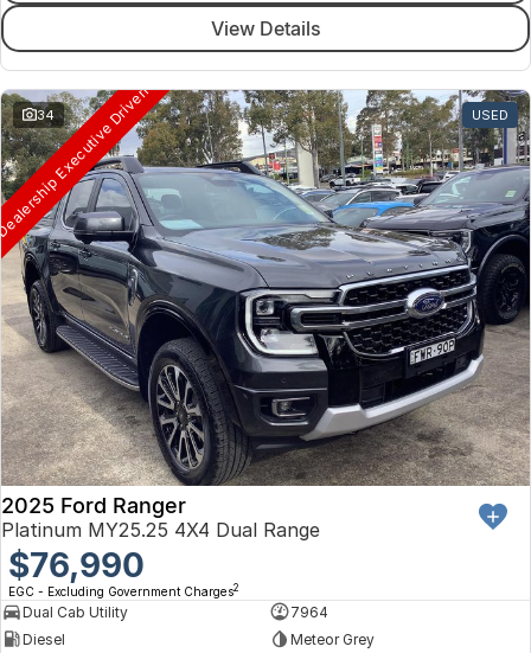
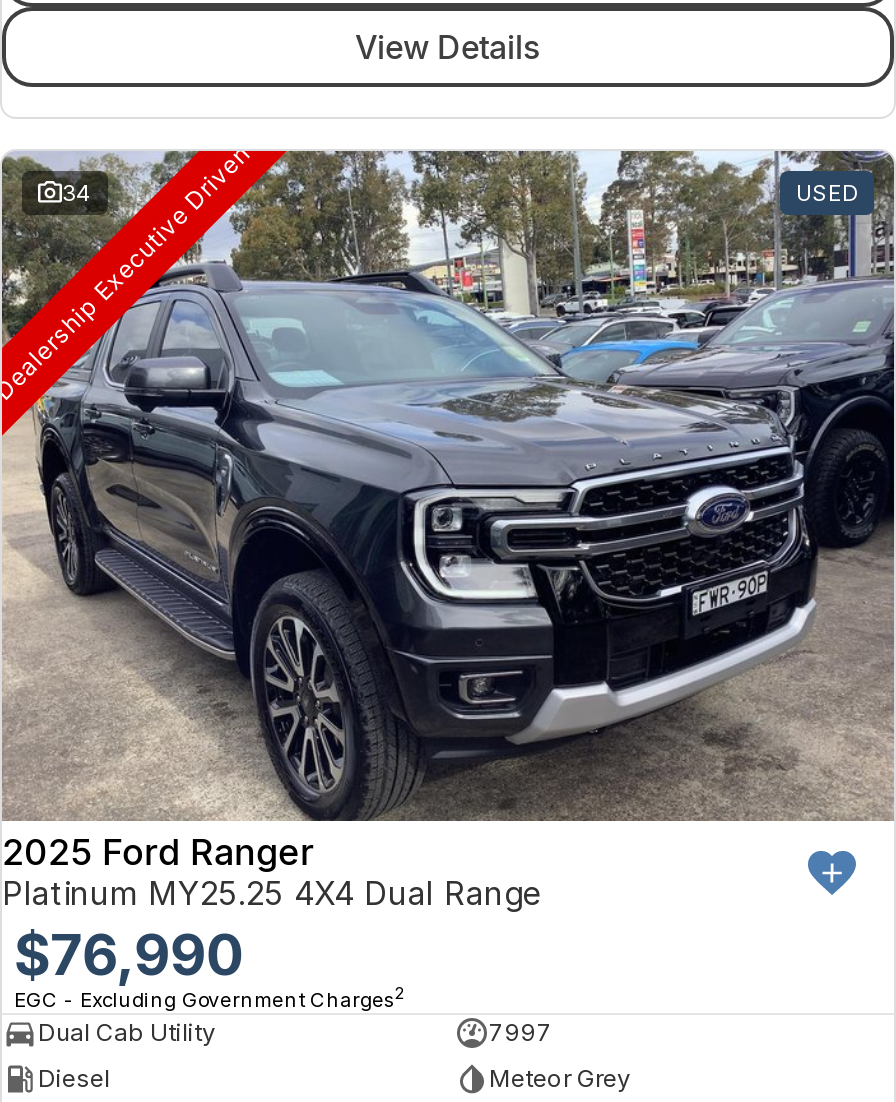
[290,603,328,621] 7964 -> [489,1017,553,1047] 7997

